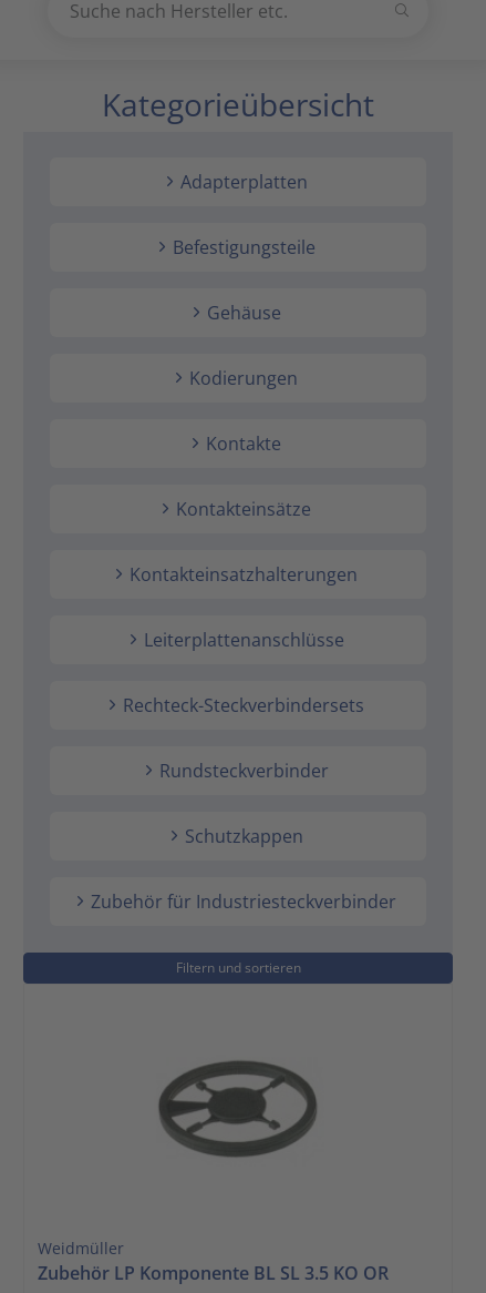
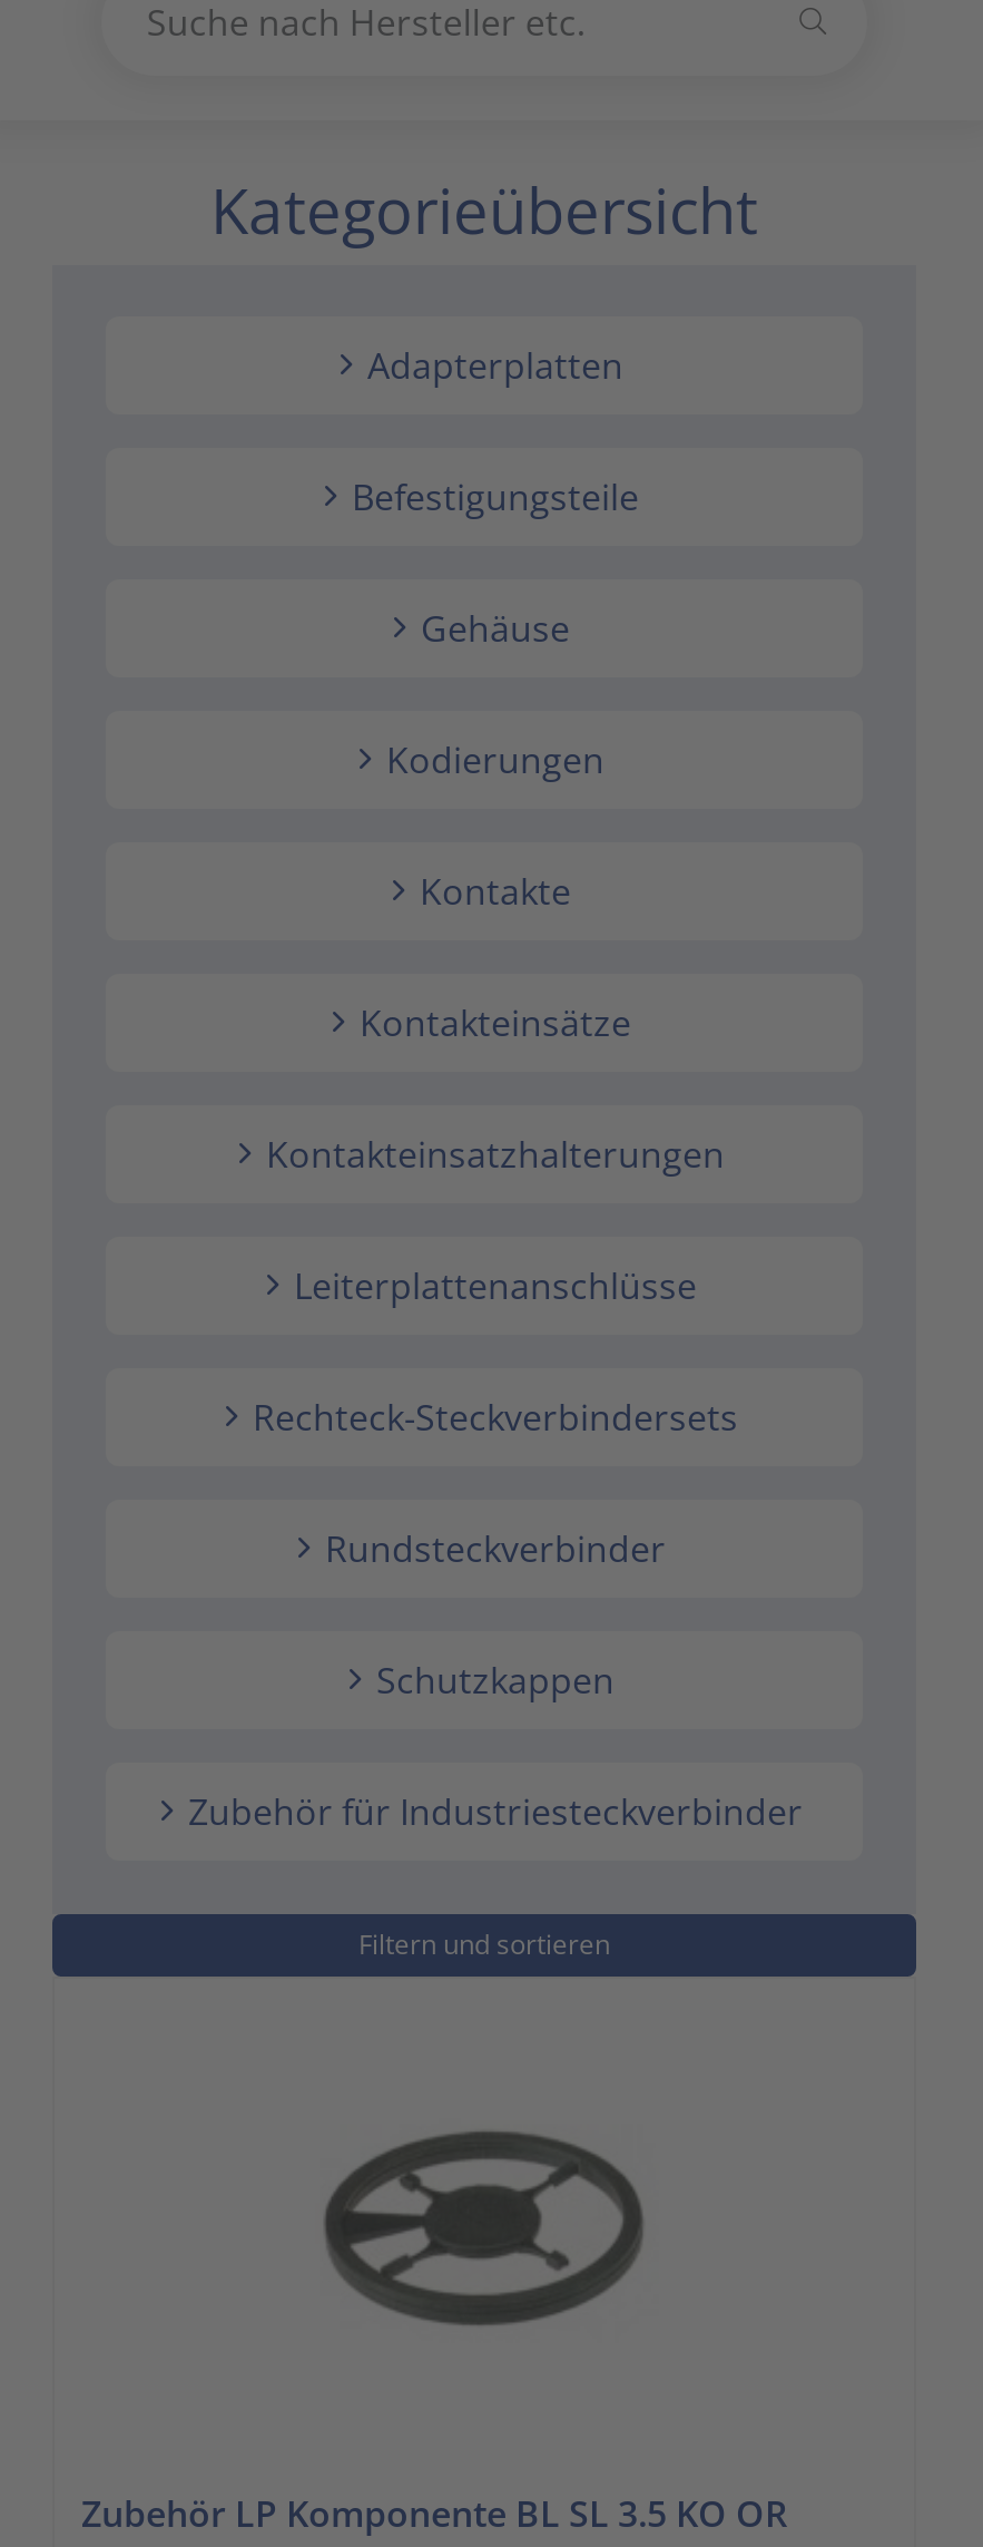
[38,1237,124,1258] Weidmüller -> none

